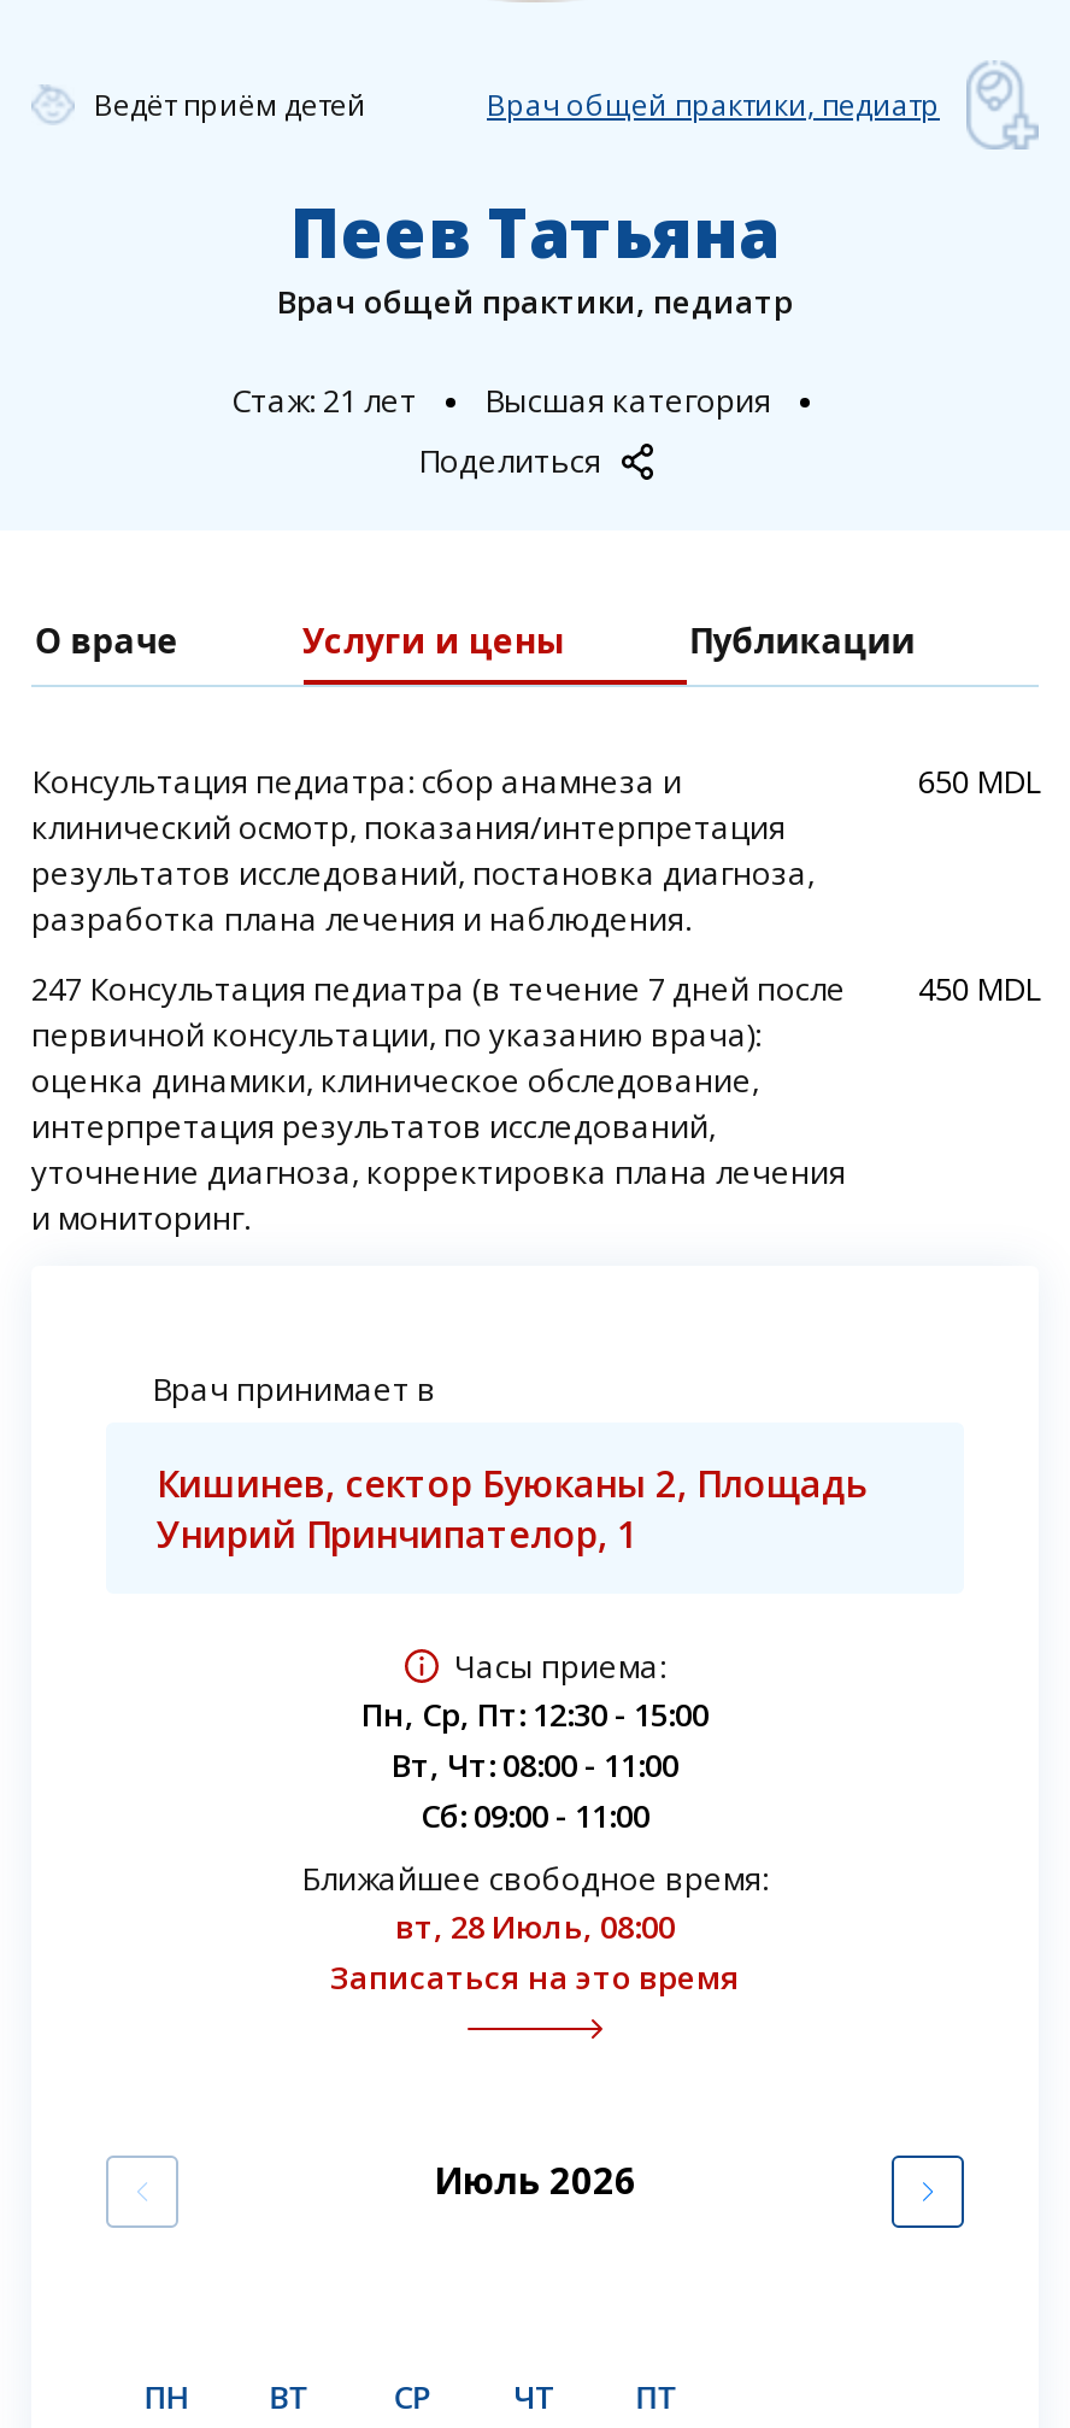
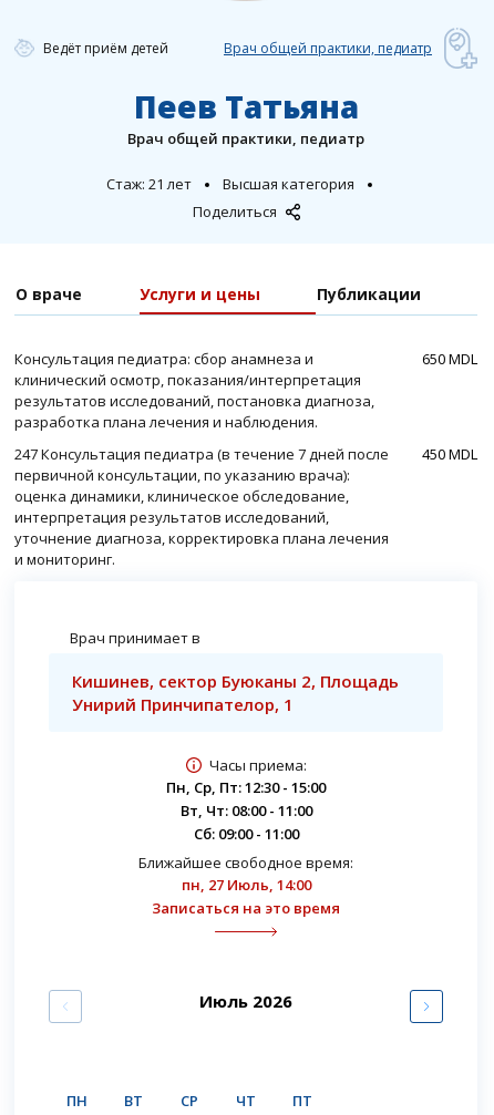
[395,1905,675,1948] вт, 28 Июль, 08:00 -> [181,875,311,895] пн, 27 Июль, 14:00

